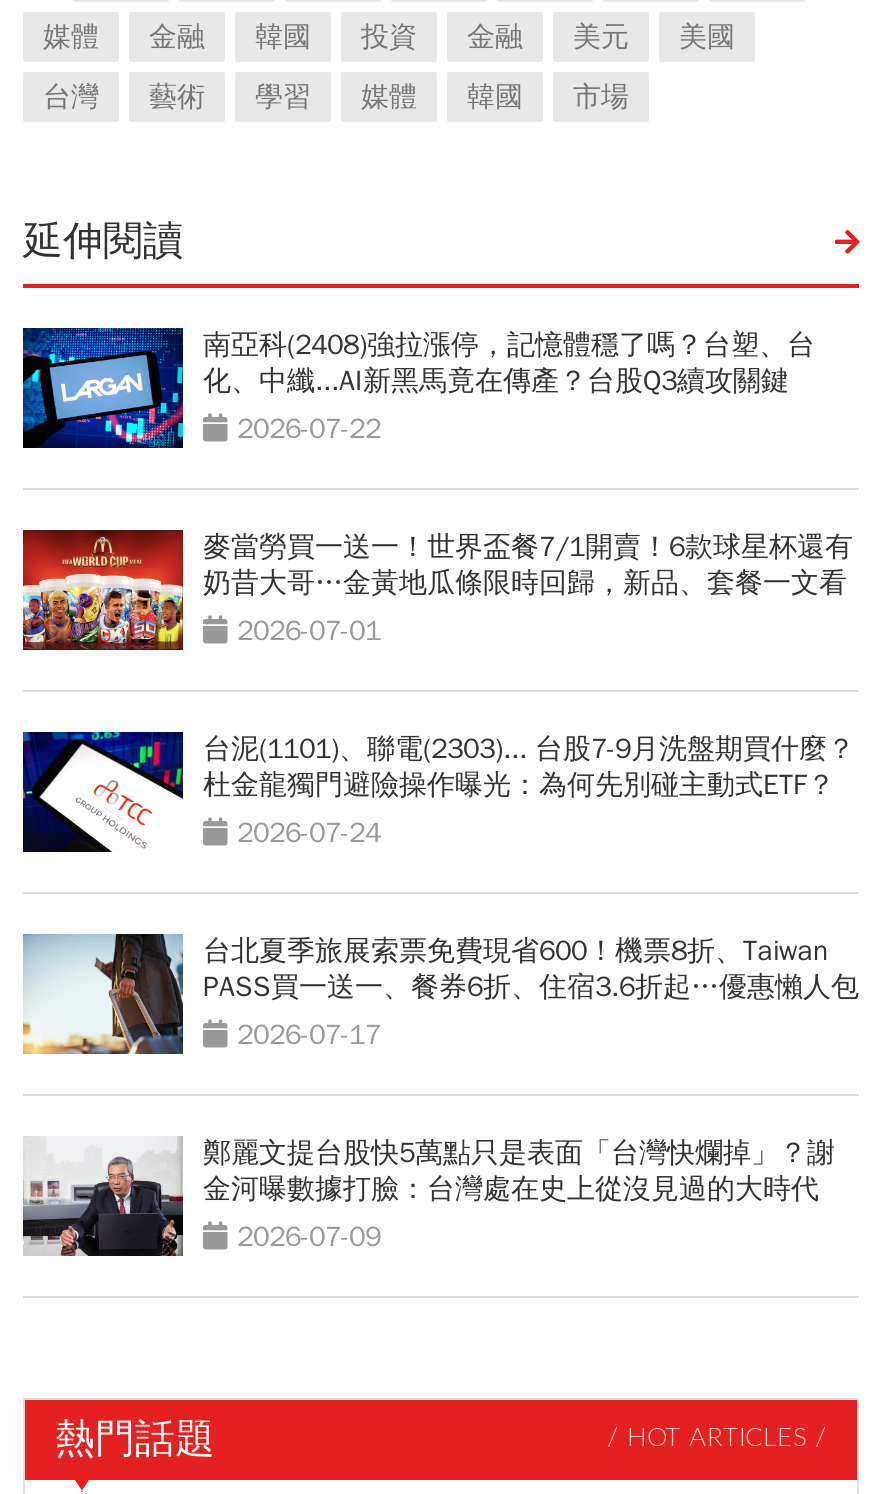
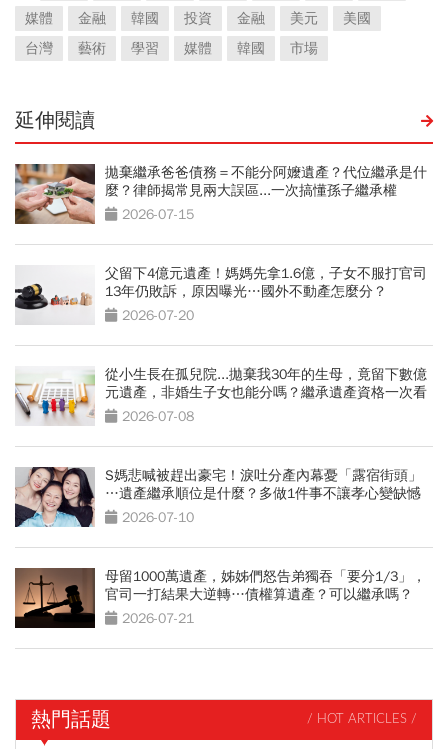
[21,326,815,450] [image] | 南亞科(2408)強拉漲停，記憶體穩了嗎？台塑、台 | 化、中纖...AI新黑馬竟在傳產？台股Q3續攻關鍵 | 2026-07-22 -> [14,163,427,225] [image] | 拋棄繼承爸爸債務＝不能分阿嬤遺產？代位繼承是什 | 麼？律師揭常見兩大誤區...一次搞懂孫子繼承權 | 2026-07-15
[21,528,853,652] [image] | 麥當勞買一送一！世界盃餐7/1開賣！6款球星杯還有 | 奶昔大哥…金黃地瓜條限時回歸，新品、套餐一文看 | 2026-07-01 -> [14,265,427,325] [image] | 父留下4億元遺產！媽媽先拿1.6億，子女不服打官司 | 13年仍敗訴，原因曝光…國外不動產怎麼分？ | 2026-07-20
[21,730,855,854] [image] | 台泥(1101)、聯電(2303)... 台股7-9月洗盤期買什麼？ | 杜金龍獨門避險操作曝光：為何先別碰主動式ETF？ | 2026-07-24 -> [14,366,427,426] [image] | 從小生長在孤兒院...拋棄我30年的生母，竟留下數億 | 元遺產，非婚生子女也能分嗎？繼承遺產資格一次看 | 2026-07-08
[21,932,859,1056] [image] | 台北夏季旅展索票免費現省600！機票8折、Taiwan | PASS買一送一、餐券6折、住宿3.6折起…優惠懶人包 | 2026-07-17 -> [14,466,422,528] [image] | S媽悲喊被趕出豪宅！淚吐分產內幕憂「露宿街頭」 | …遺產繼承順位是什麼？多做1件事不讓孝心變缺憾 | 2026-07-10
[21,1136,835,1258] [image] | 鄭麗文提台股快5萬點只是表面「台灣快爛掉」？謝 | 金河曝數據打臉：台灣處在史上從沒見過的大時代 | 2026-07-09 -> [14,567,426,629] [image] | 母留1000萬遺產，姊姊們怒告弟獨吞「要分1/3」， | 官司一打結果大逆轉…債權算遺產？可以繼承嗎？ | 2026-07-21

